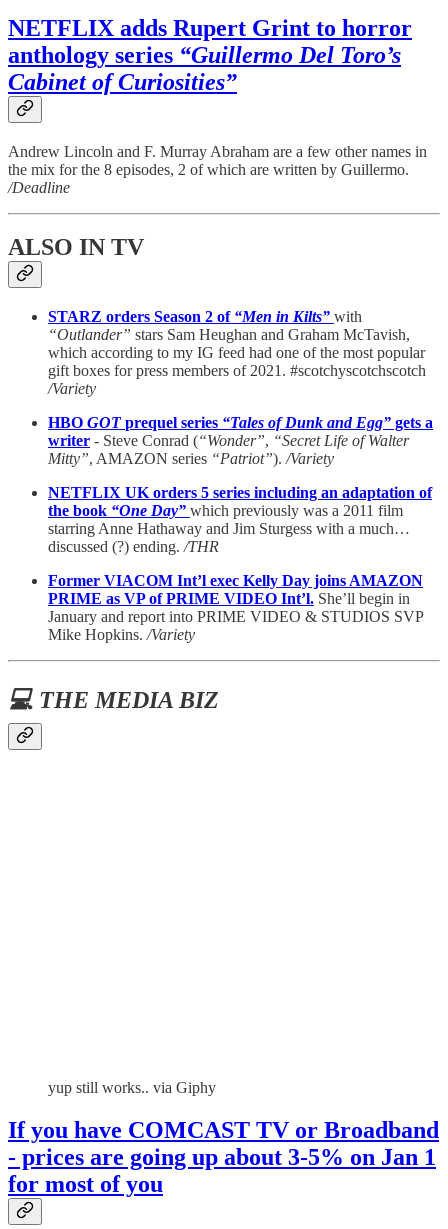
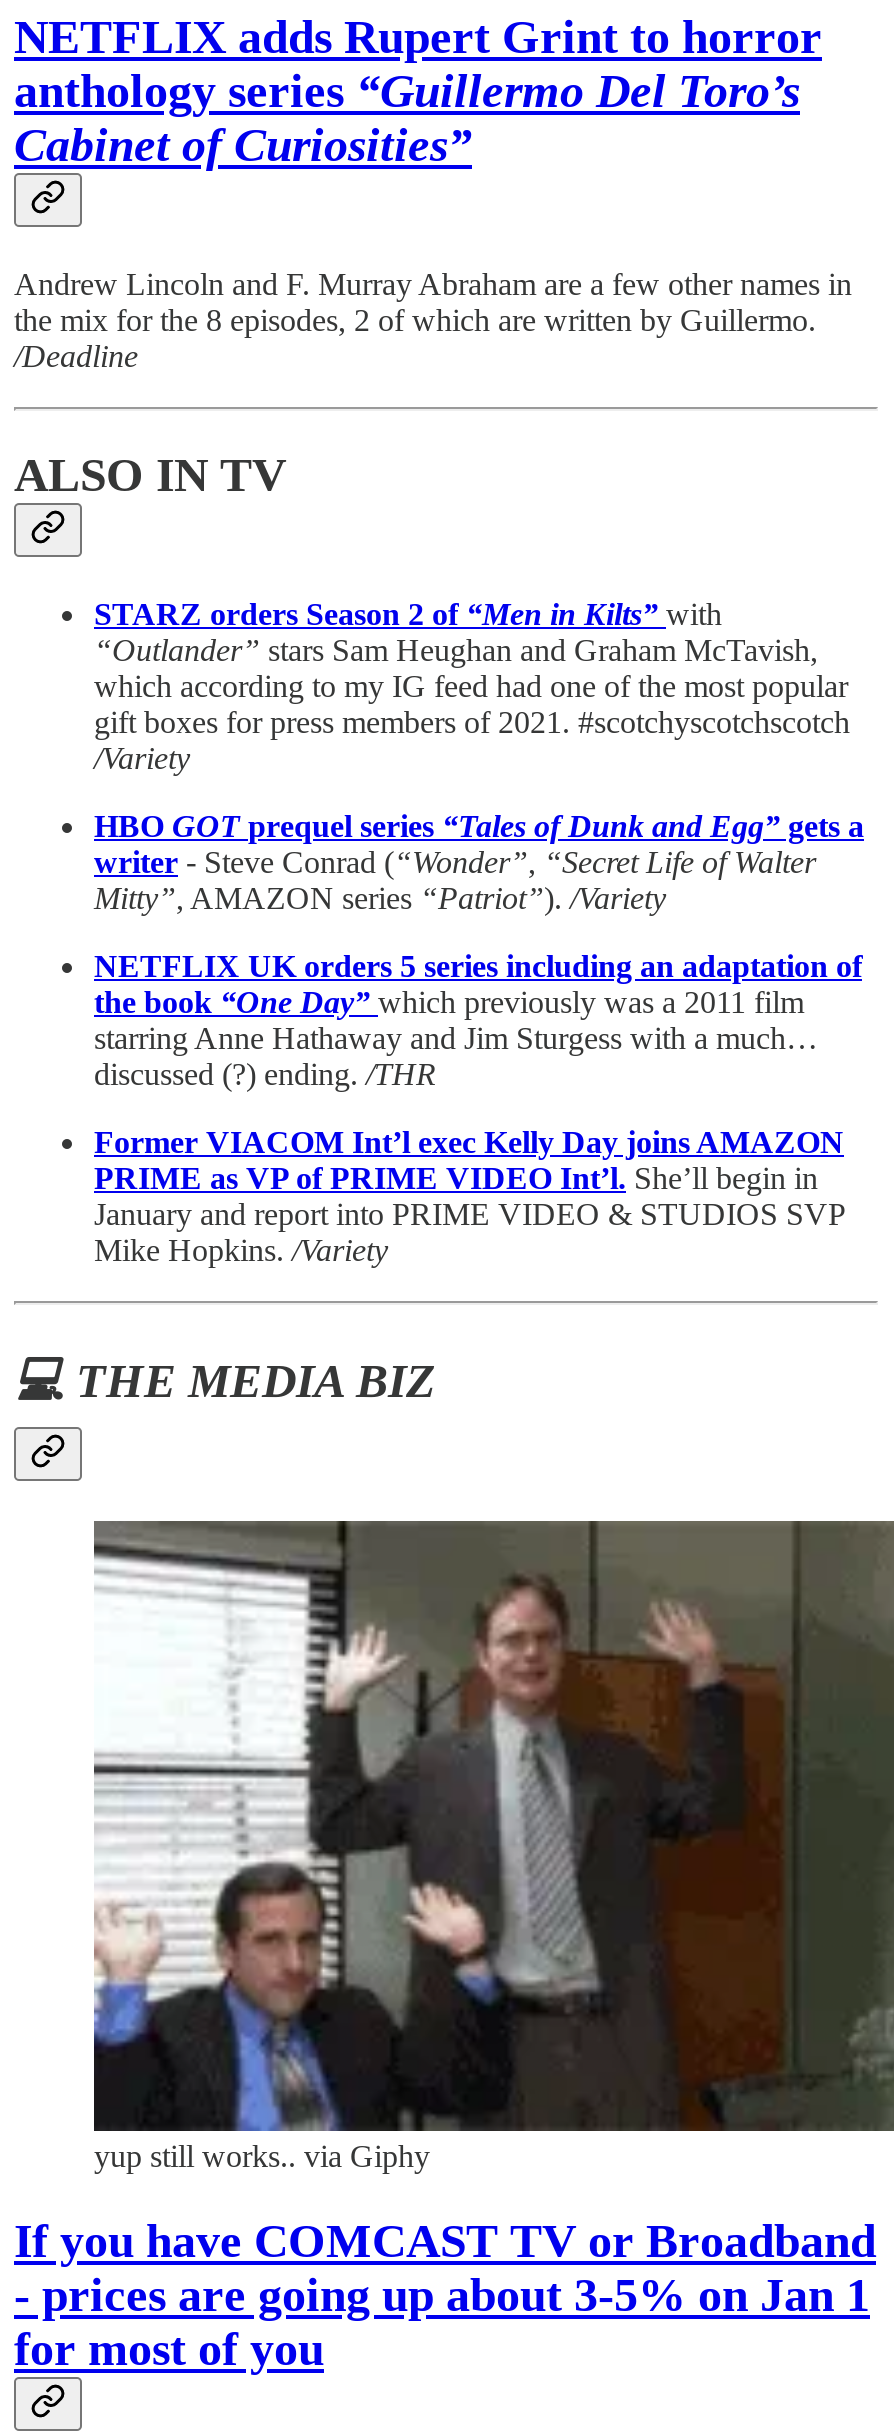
none -> [92,1519,888,2133] [image]

